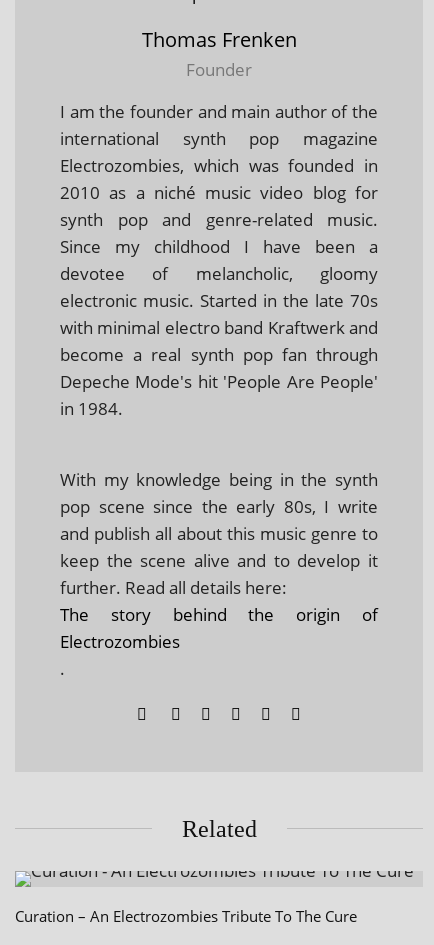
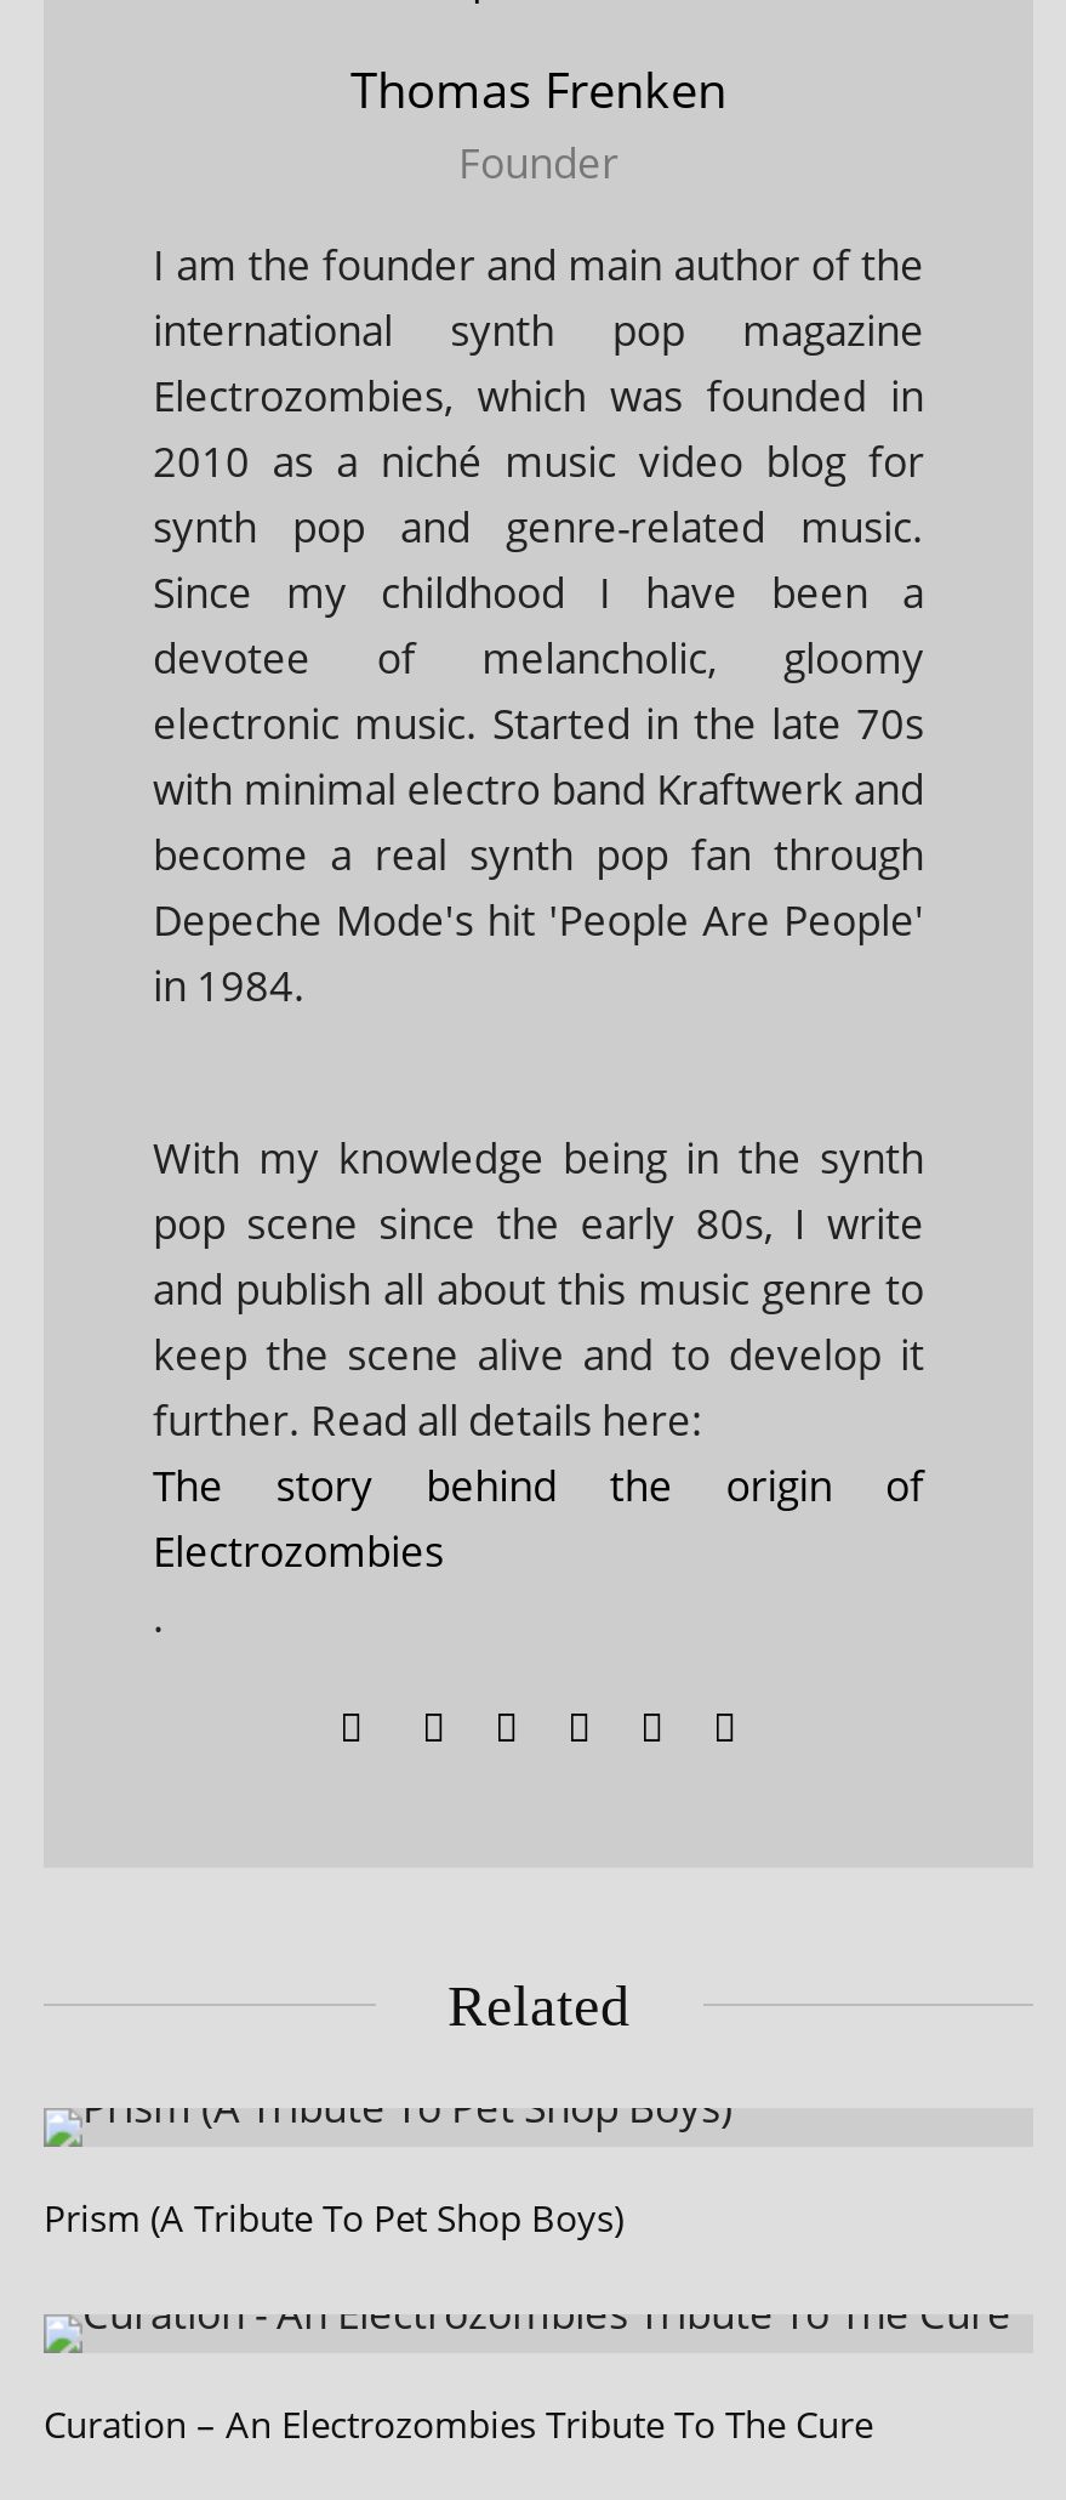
none -> [44,2192,623,2240] Prism (A Tribute To Pet Shop Boys)

